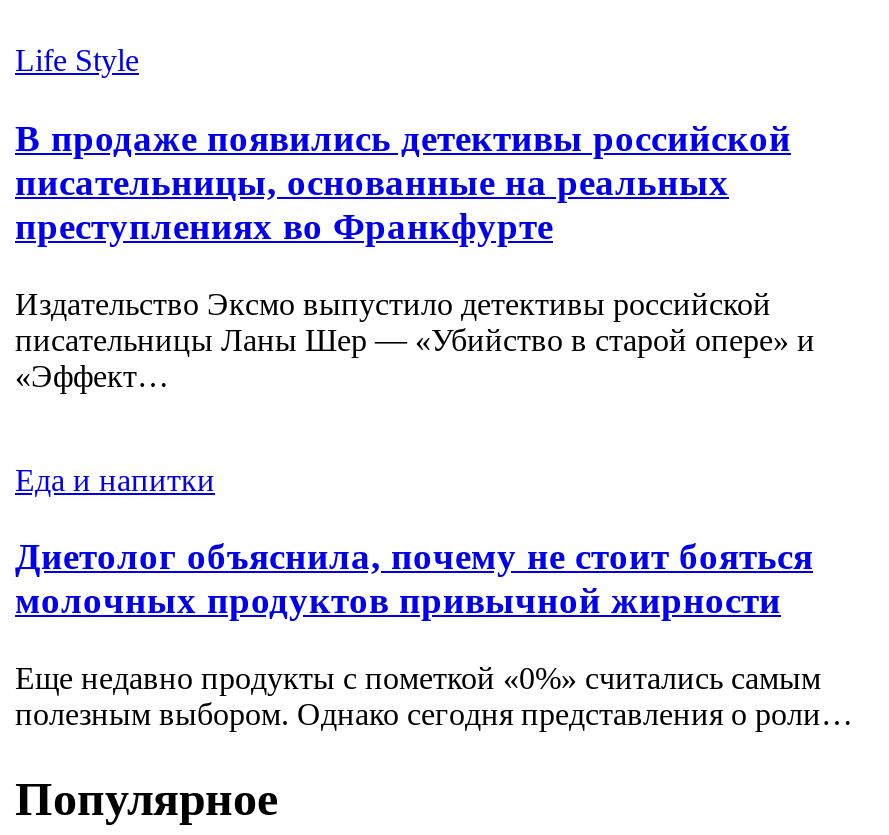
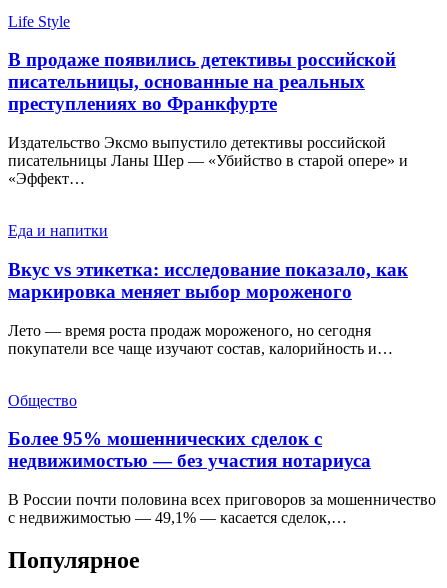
[15,536,853,731] Диетолог объяснила, почему не стоит бояться | молочных продуктов привычной жирности | Еще недавно продукты с пометкой «0%» считались самым | полезным выбором. Однако сегодня представления о роли… -> [8,259,436,526] Вкус vs этикетка: исследование показало, как | маркировка меняет выбор мороженого | Лето — время роста продаж мороженого, но сегодня | покупатели все чаще изучают состав, калорийность и… | Общество | Более 95% мошеннических сделок с | недвижимостью — без участия нотариуса | В России почти половина всех приговоров за мошенничество | с недвижимостью — 49,1% — касается сделок,…

